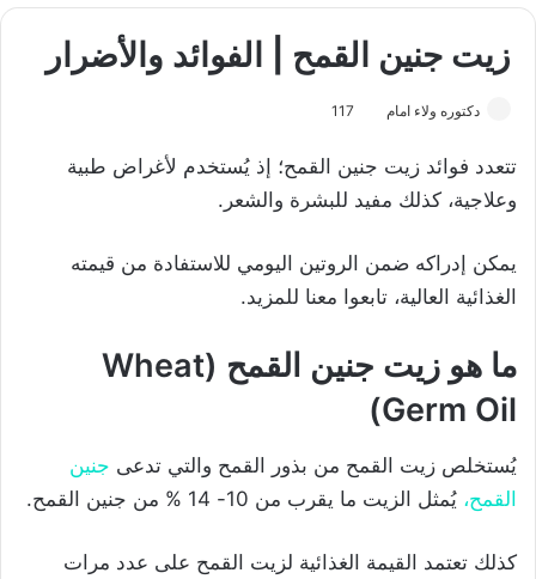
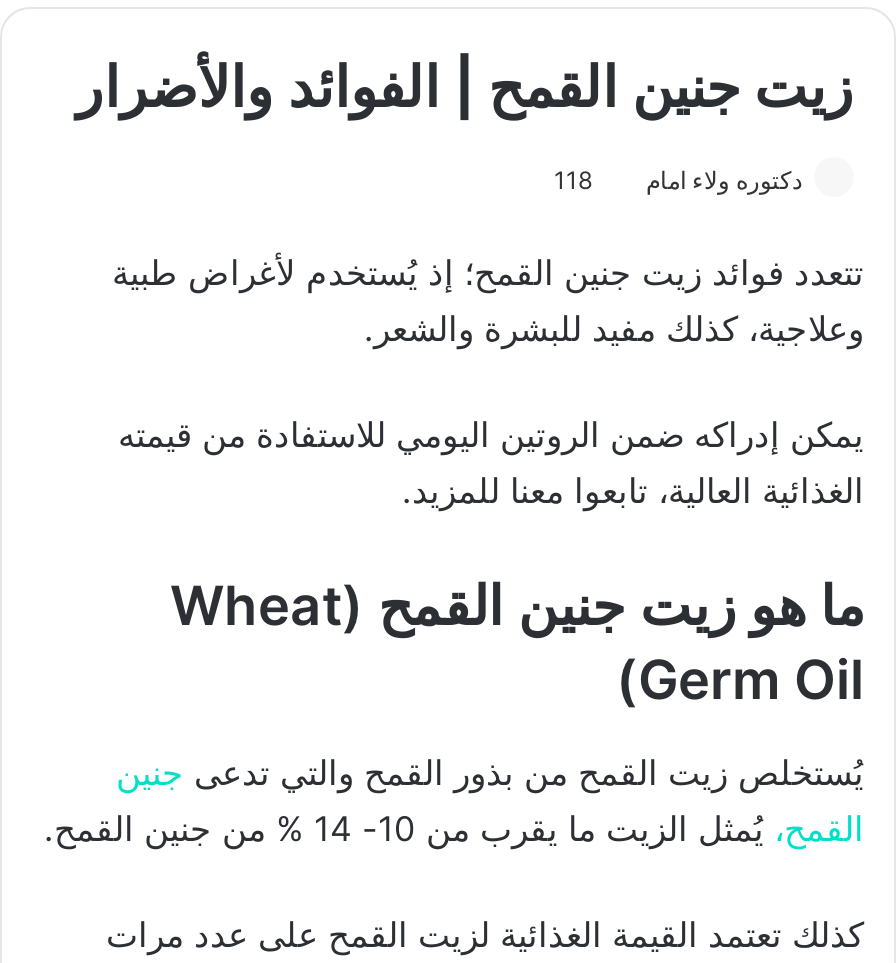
[331,102,480,120] دكتوره ولاء امام 117 -> [554,165,802,195] دكتوره ولاء امام 118

